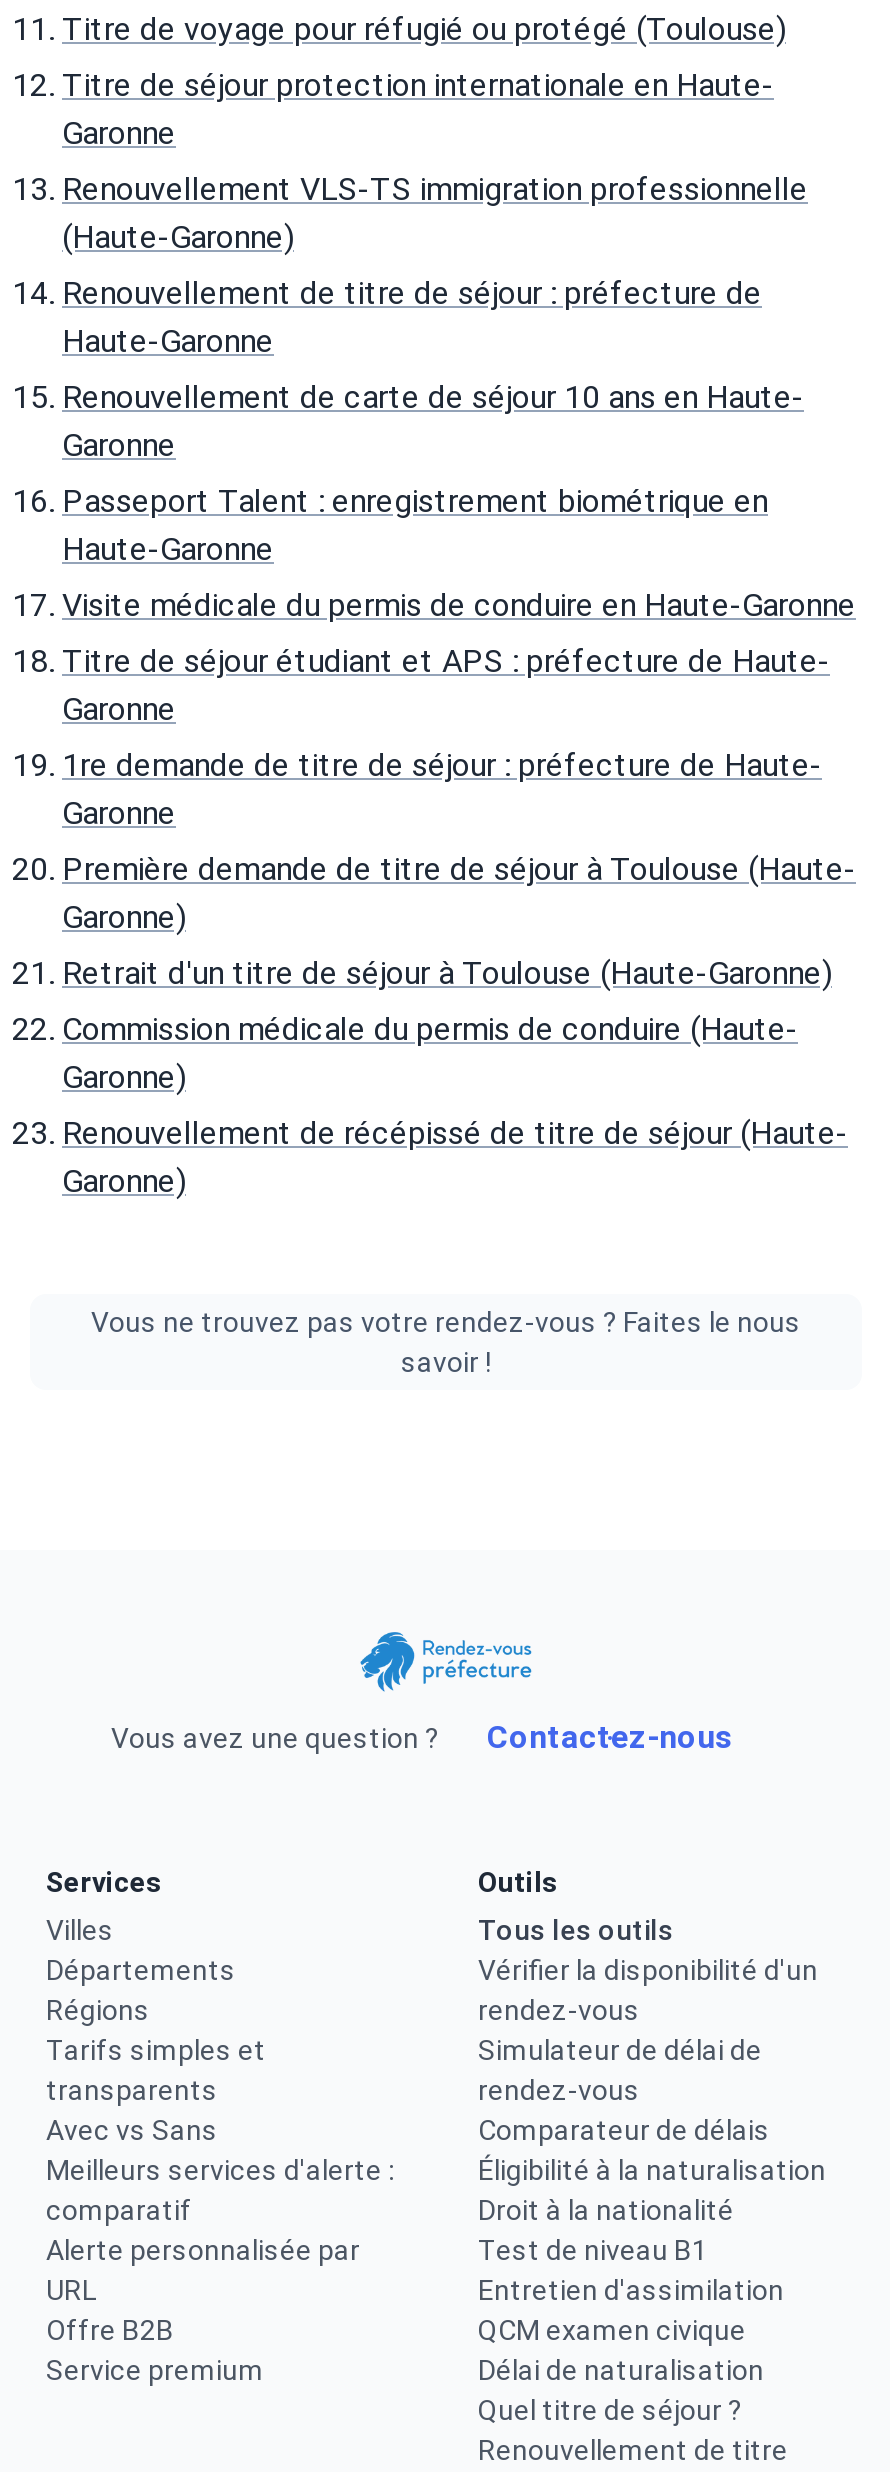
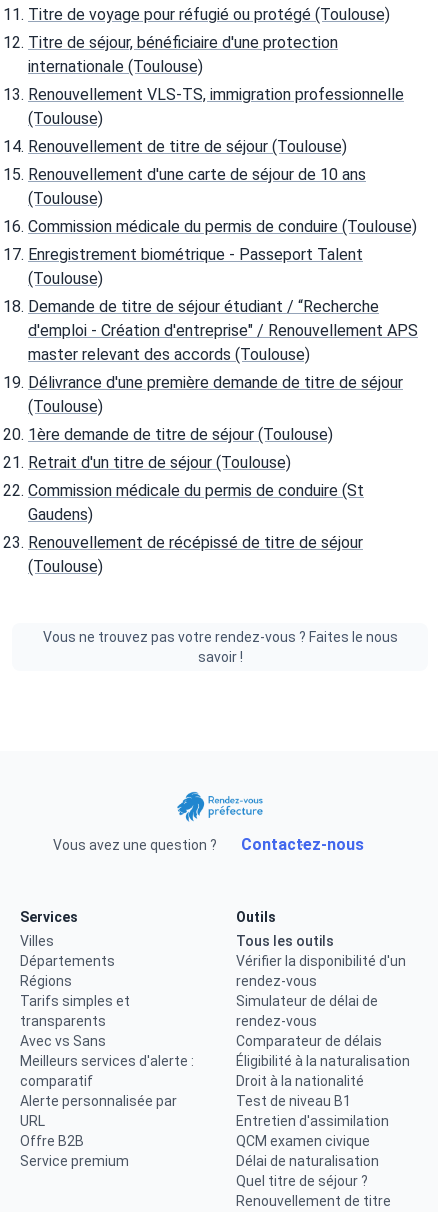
[62,66,774,152] Titre de séjour protection internationale en Haute- | Garonne -> [28,33,338,76] Titre de séjour, bénéficiaire d'une protection | internationale (Toulouse)
[62,170,808,256] Renouvellement VLS-TS immigration professionnelle | (Haute-Garonne) -> [28,85,404,128] Renouvellement VLS-TS, immigration professionnelle | (Toulouse)
[62,274,762,360] Renouvellement de titre de séjour : préfecture de | Haute-Garonne -> [28,137,347,156] Renouvellement de titre de séjour (Toulouse)
[62,378,804,464] Renouvellement de carte de séjour 10 ans en Haute- | Garonne -> [28,165,366,208] Renouvellement d'une carte de séjour de 10 ans | (Toulouse)
[62,482,768,568] Passeport Talent : enregistrement biométrique en | Haute-Garonne -> [28,217,417,236] Commission médicale du permis de conduire (Toulouse)
[62,586,856,624] Visite médicale du permis de conduire en Haute-Garonne -> [28,245,363,288] Enregistrement biométrique - Passeport Talent | (Toulouse)
[62,642,830,728] Titre de séjour étudiant et APS : préfecture de Haute- | Garonne -> [28,297,418,364] Demande de titre de séjour étudiant / “Recherche | d'emploi - Création d'entreprise" / Renouvellement APS | master relevant des accords (Toulouse)
[62,746,822,832] 1re demande de titre de séjour : préfecture de Haute- | Garonne -> [28,373,403,416] Délivrance d'une première demande de titre de séjour | (Toulouse)
[62,850,856,936] Première demande de titre de séjour à Toulouse (Haute- | Garonne) -> [28,425,333,444] 1ère demande de titre de séjour (Toulouse)
[62,954,832,992] Retrait d'un titre de séjour à Toulouse (Haute-Garonne) -> [28,453,291,472] Retrait d'un titre de séjour (Toulouse)
[62,1010,798,1096] Commission médicale du permis de conduire (Haute- | Garonne) -> [28,481,364,524] Commission médicale du permis de conduire (St | Gaudens)
[62,1114,848,1200] Renouvellement de récépissé de titre de séjour (Haute- | Garonne) -> [28,533,363,576] Renouvellement de récépissé de titre de séjour | (Toulouse)

